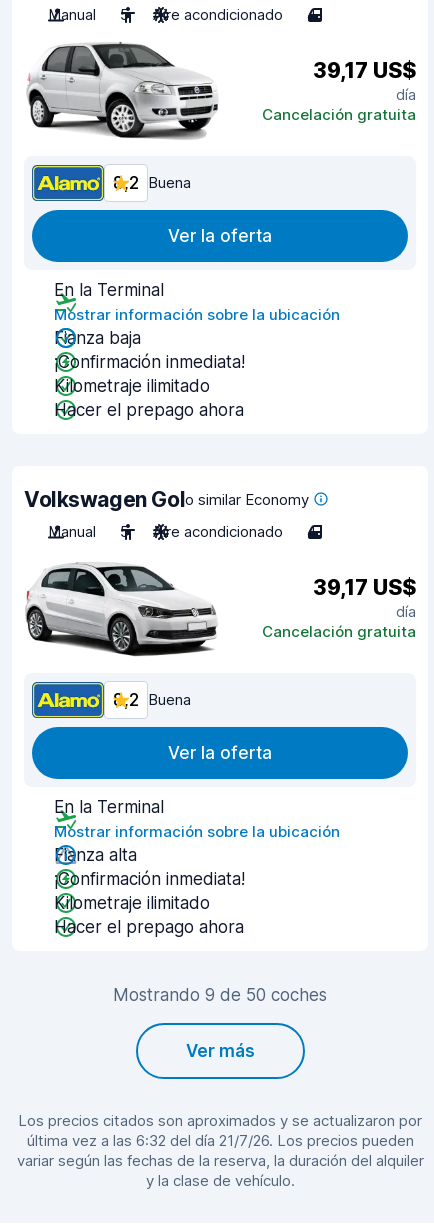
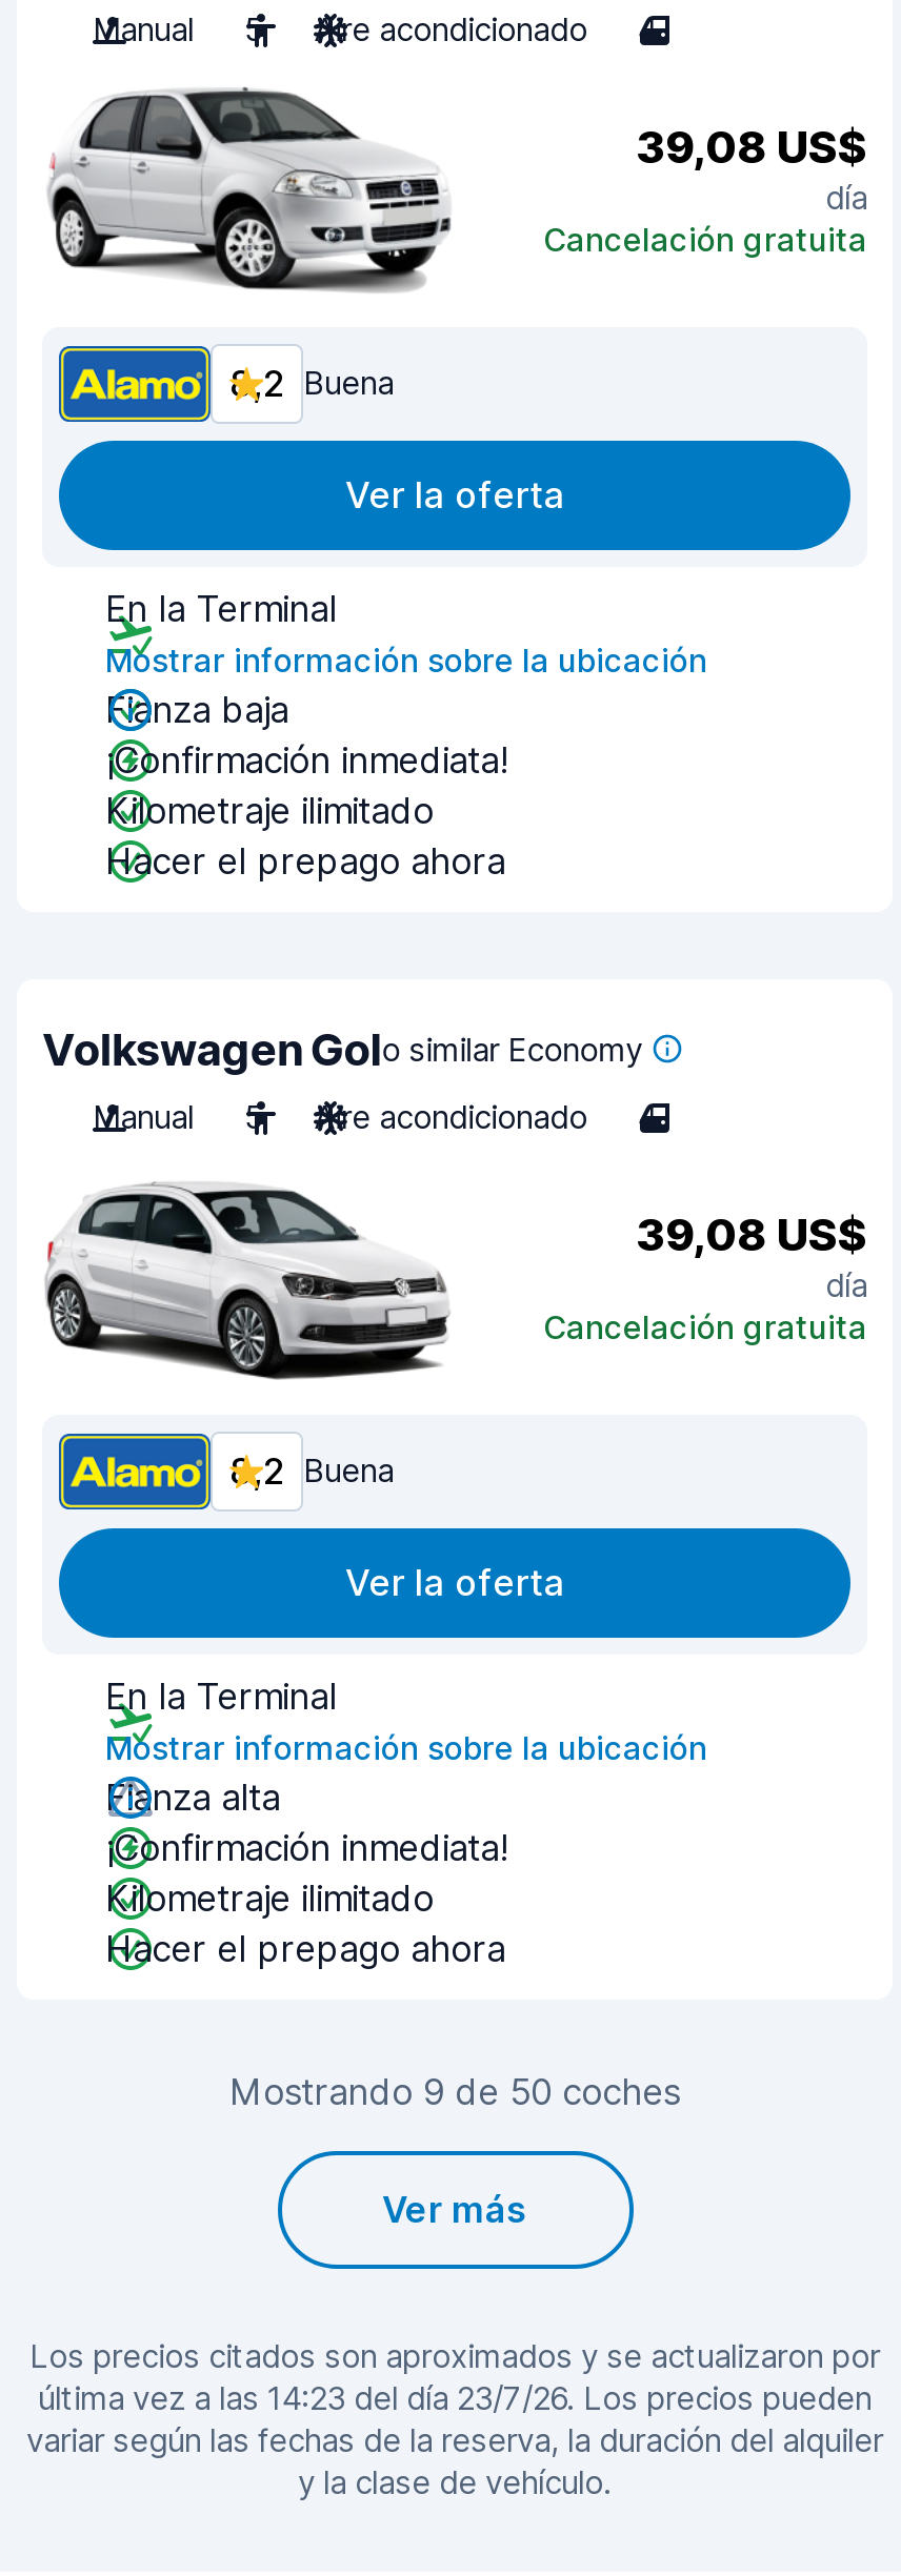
[313,57,416,82] 39,17 US$ -> [636,120,867,173] 39,08 US$
[313,574,416,599] 39,17 US$ -> [636,1208,867,1260] 39,08 US$
[26,1131,413,1150] última vez a las 6:32 del día 21/7/26. Los precios pueden -> [38,2378,872,2418] última vez a las 14:23 del día 23/7/26. Los precios pueden

